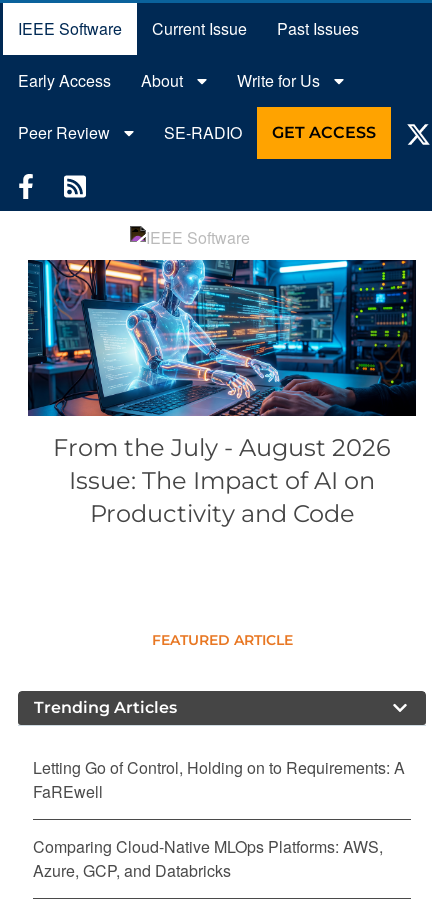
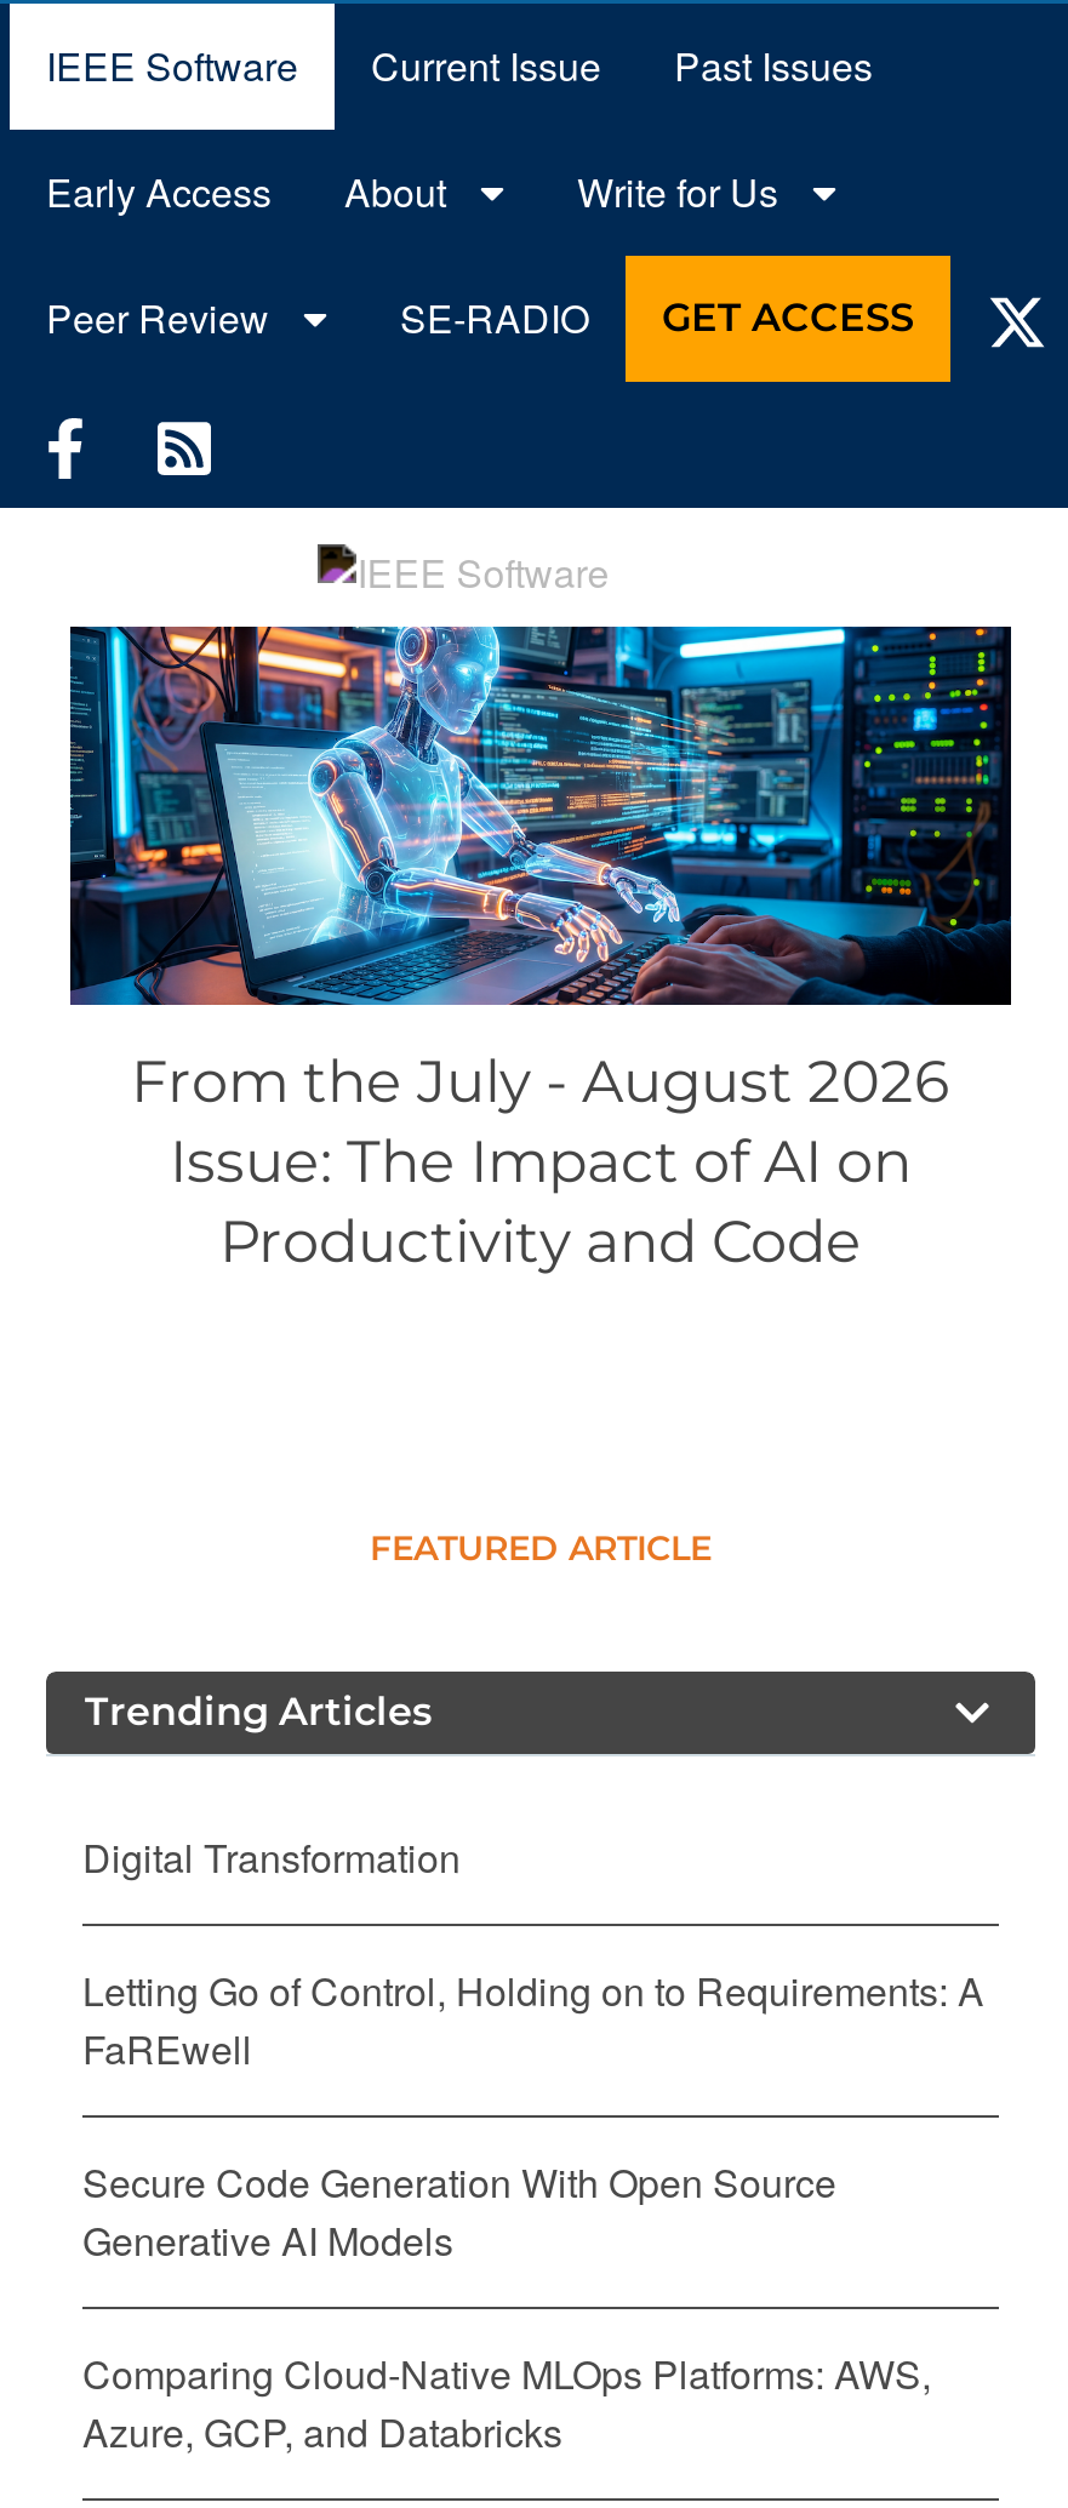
none -> [82,1829,461,1885] Digital Transformation
none -> [82,2154,836,2268] Secure Code Generation With Open Source | Generative AI Models

